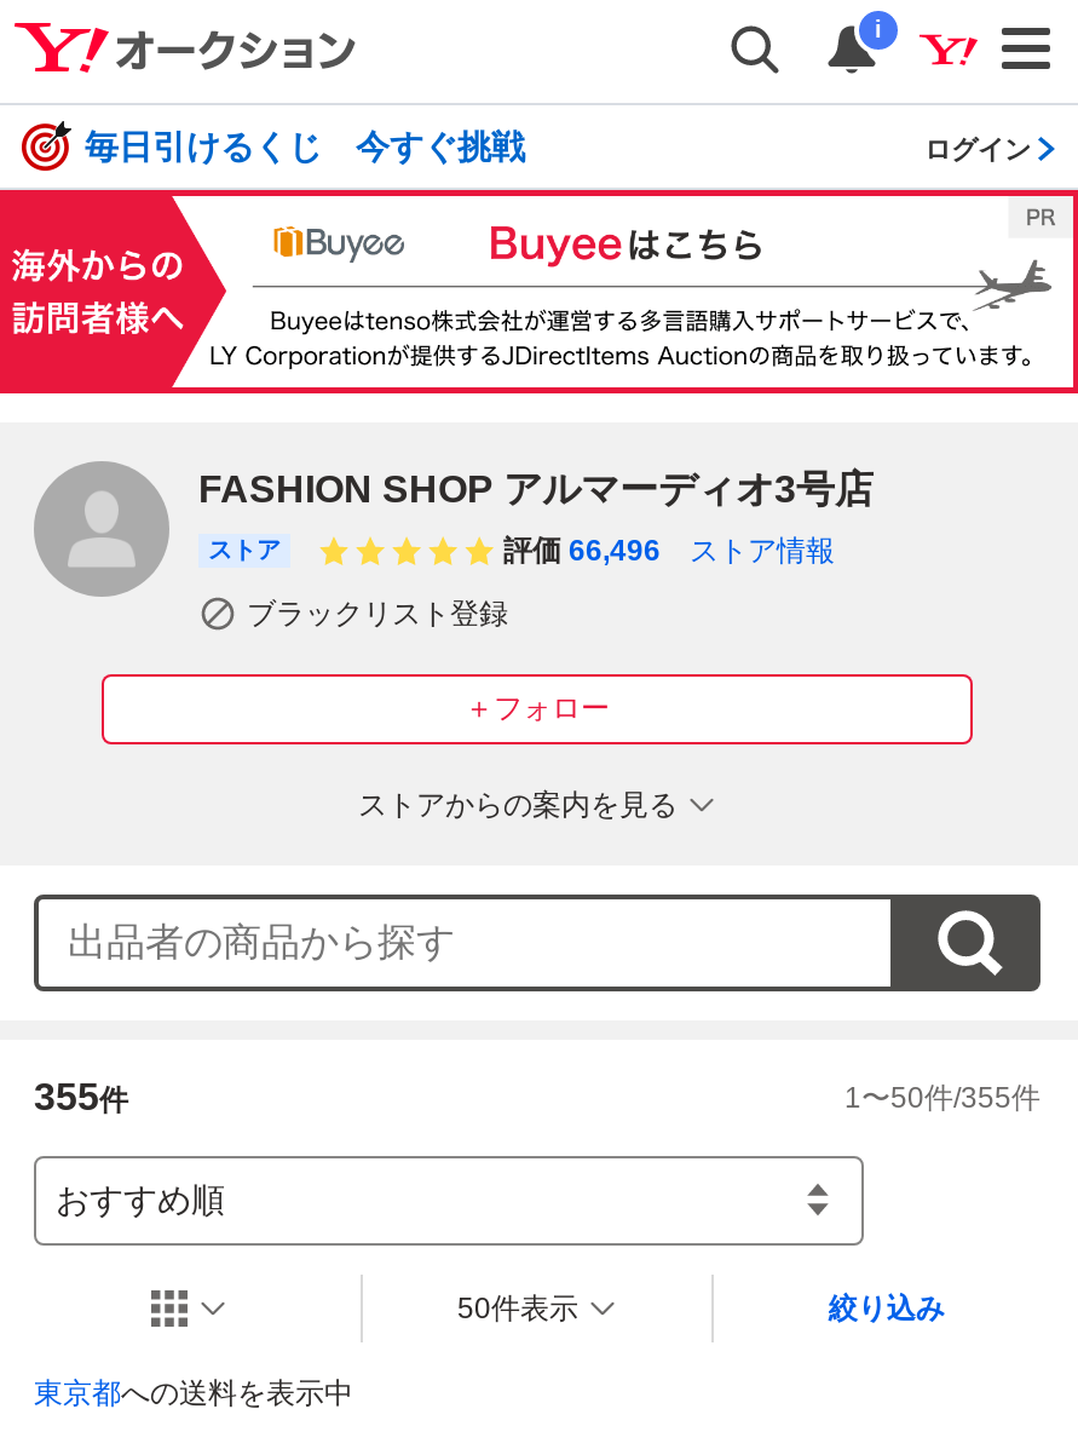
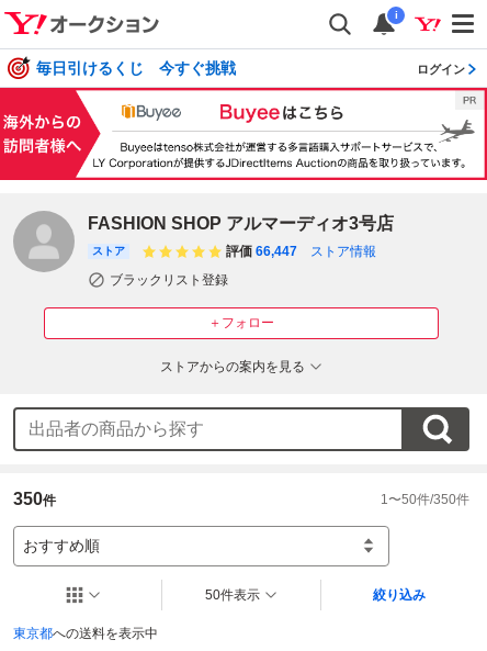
[503,533,835,567] 評価 66,496 ストア情報 -> [226,243,376,259] 評価 66,447 ストア情報
[34,1075,128,1116] 355件 -> [13,489,56,508] 350件
[844,1080,1040,1114] 1〜50件/355件 -> [381,491,469,507] 1〜50件/350件

